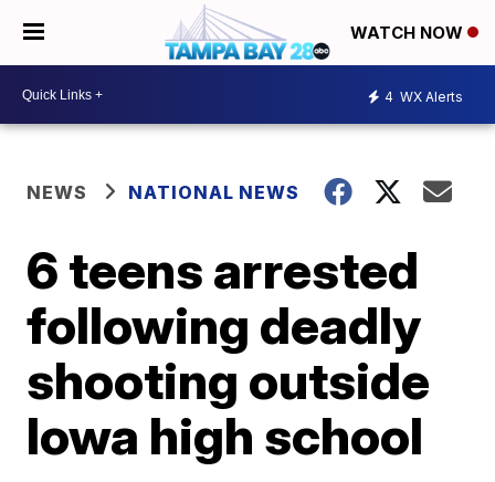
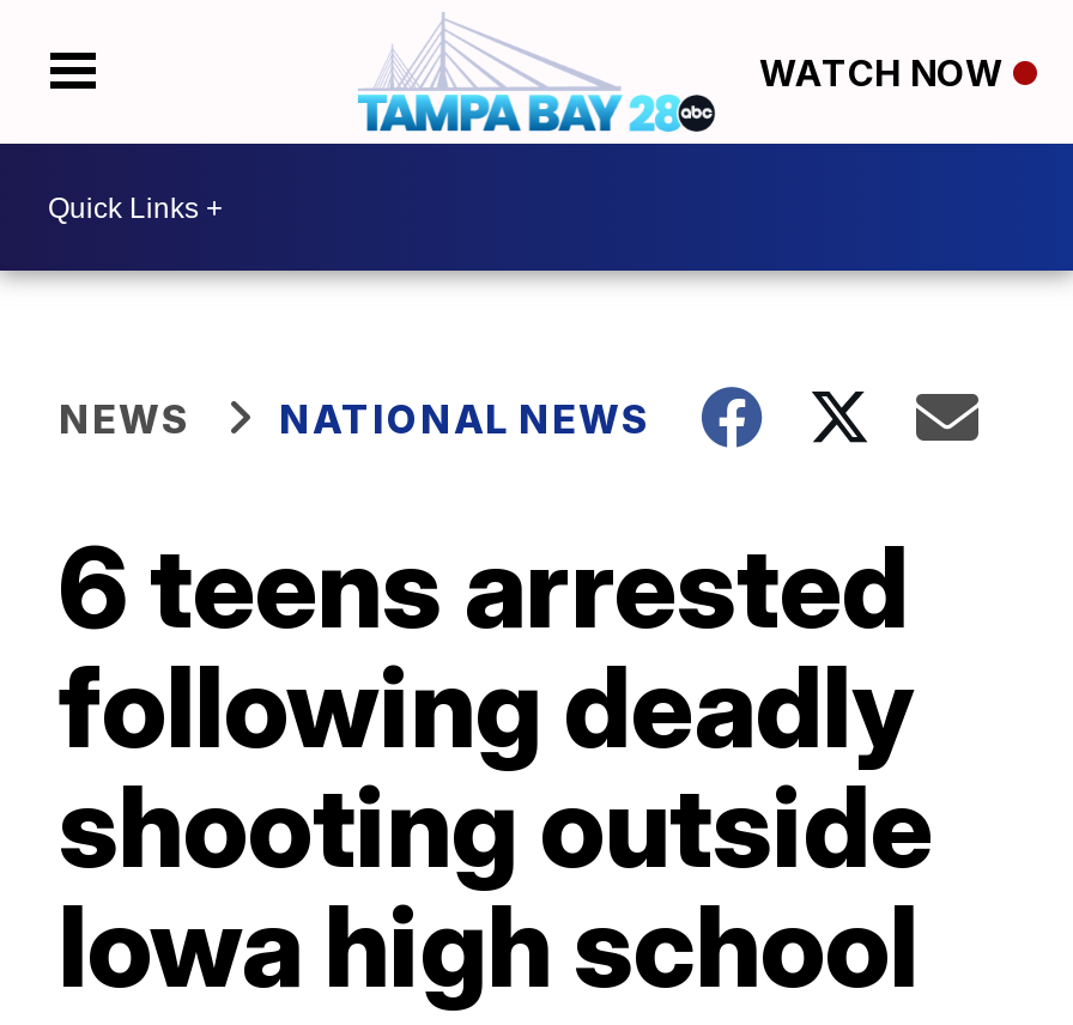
[385,88,463,104] 4 WX Alerts -> none

